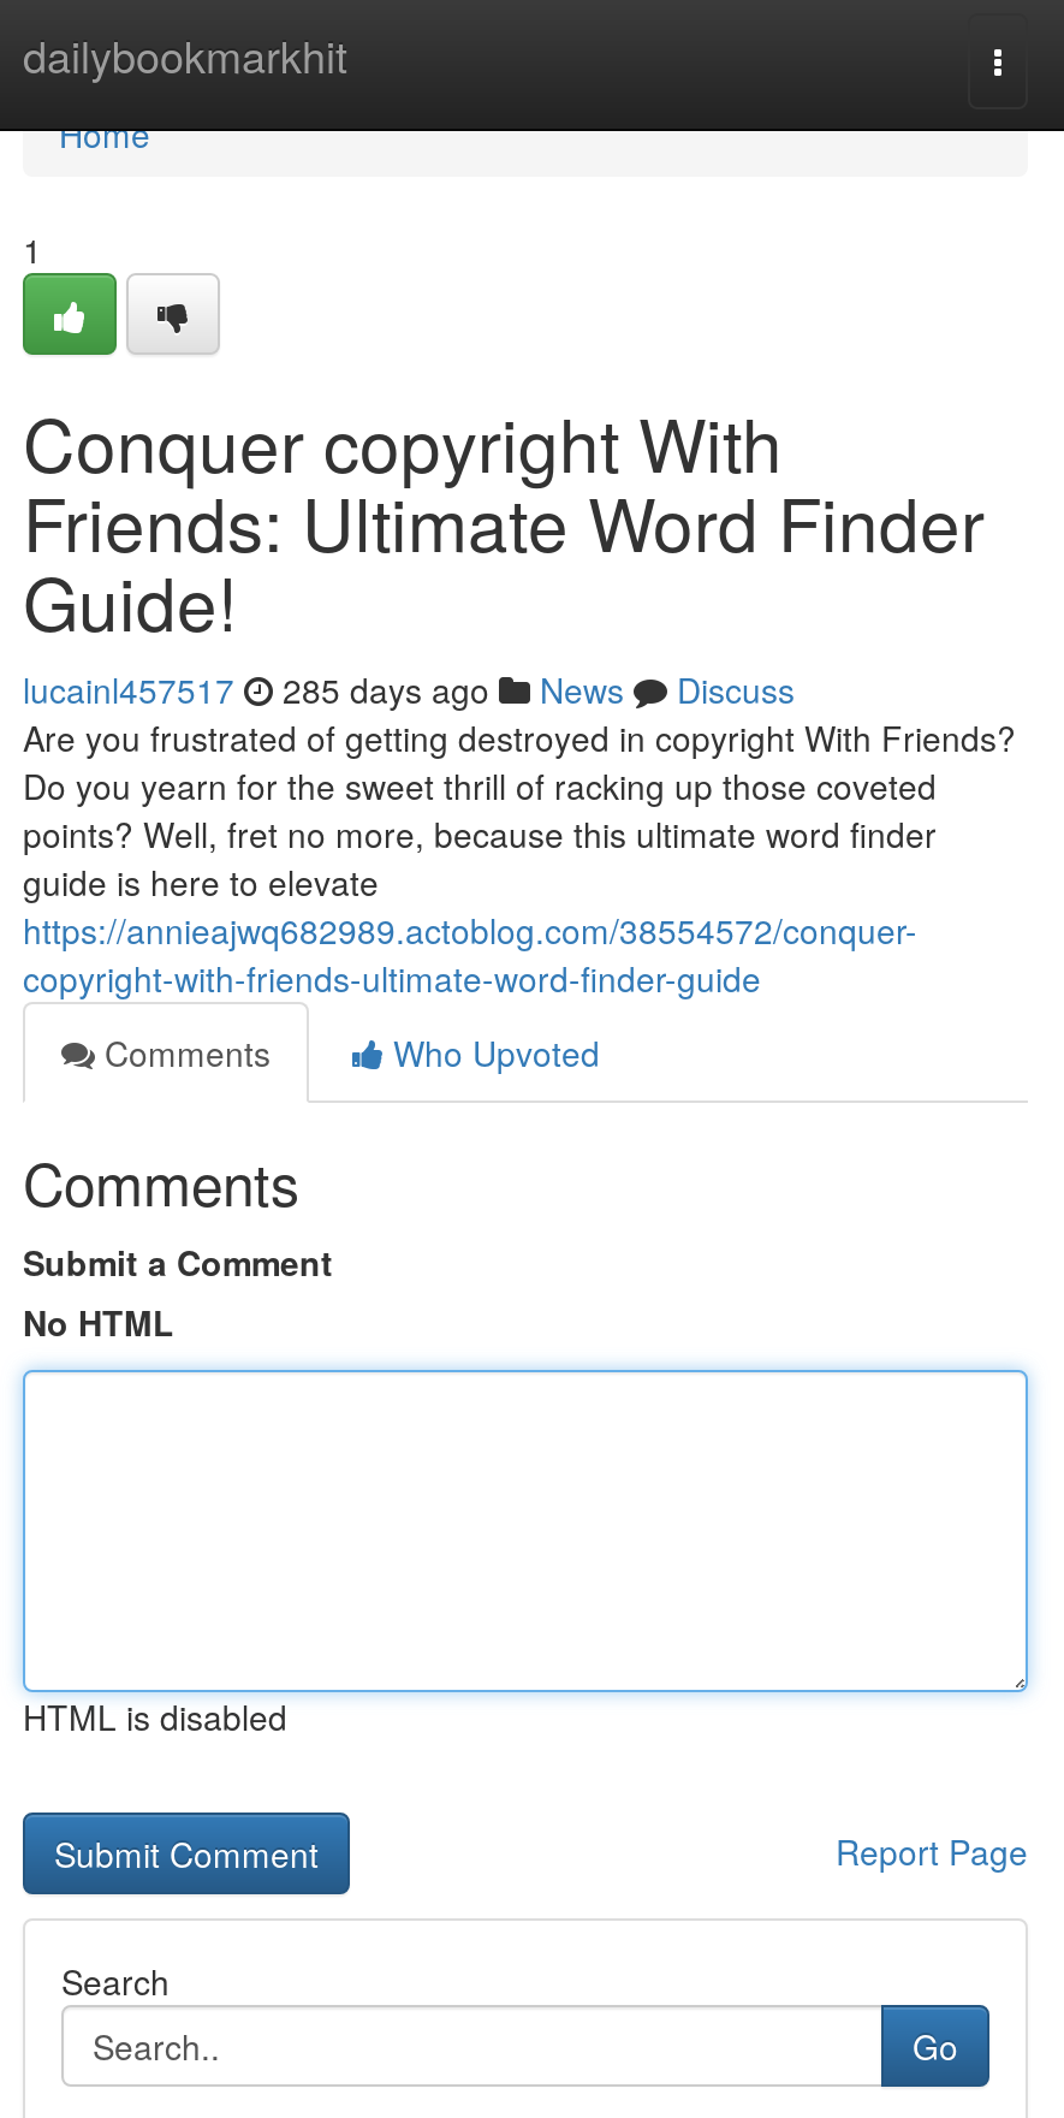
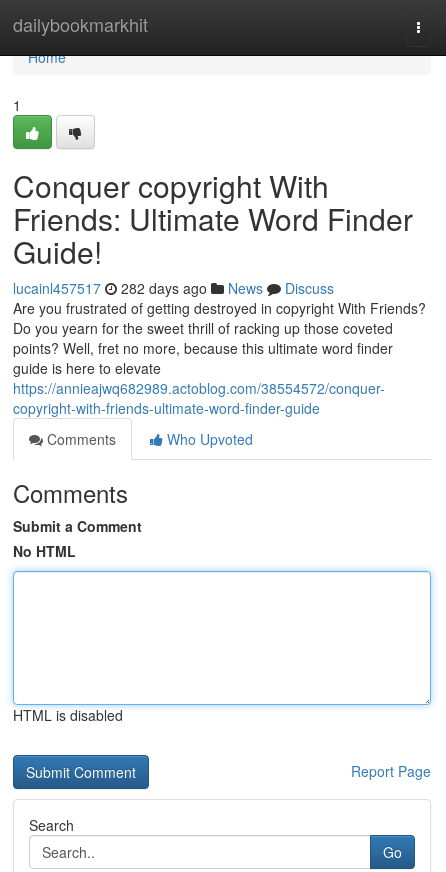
[23,665,795,713] lucainl457517 285 days ago News Discuss -> [13,278,334,298] lucainl457517 282 days ago News Discuss

